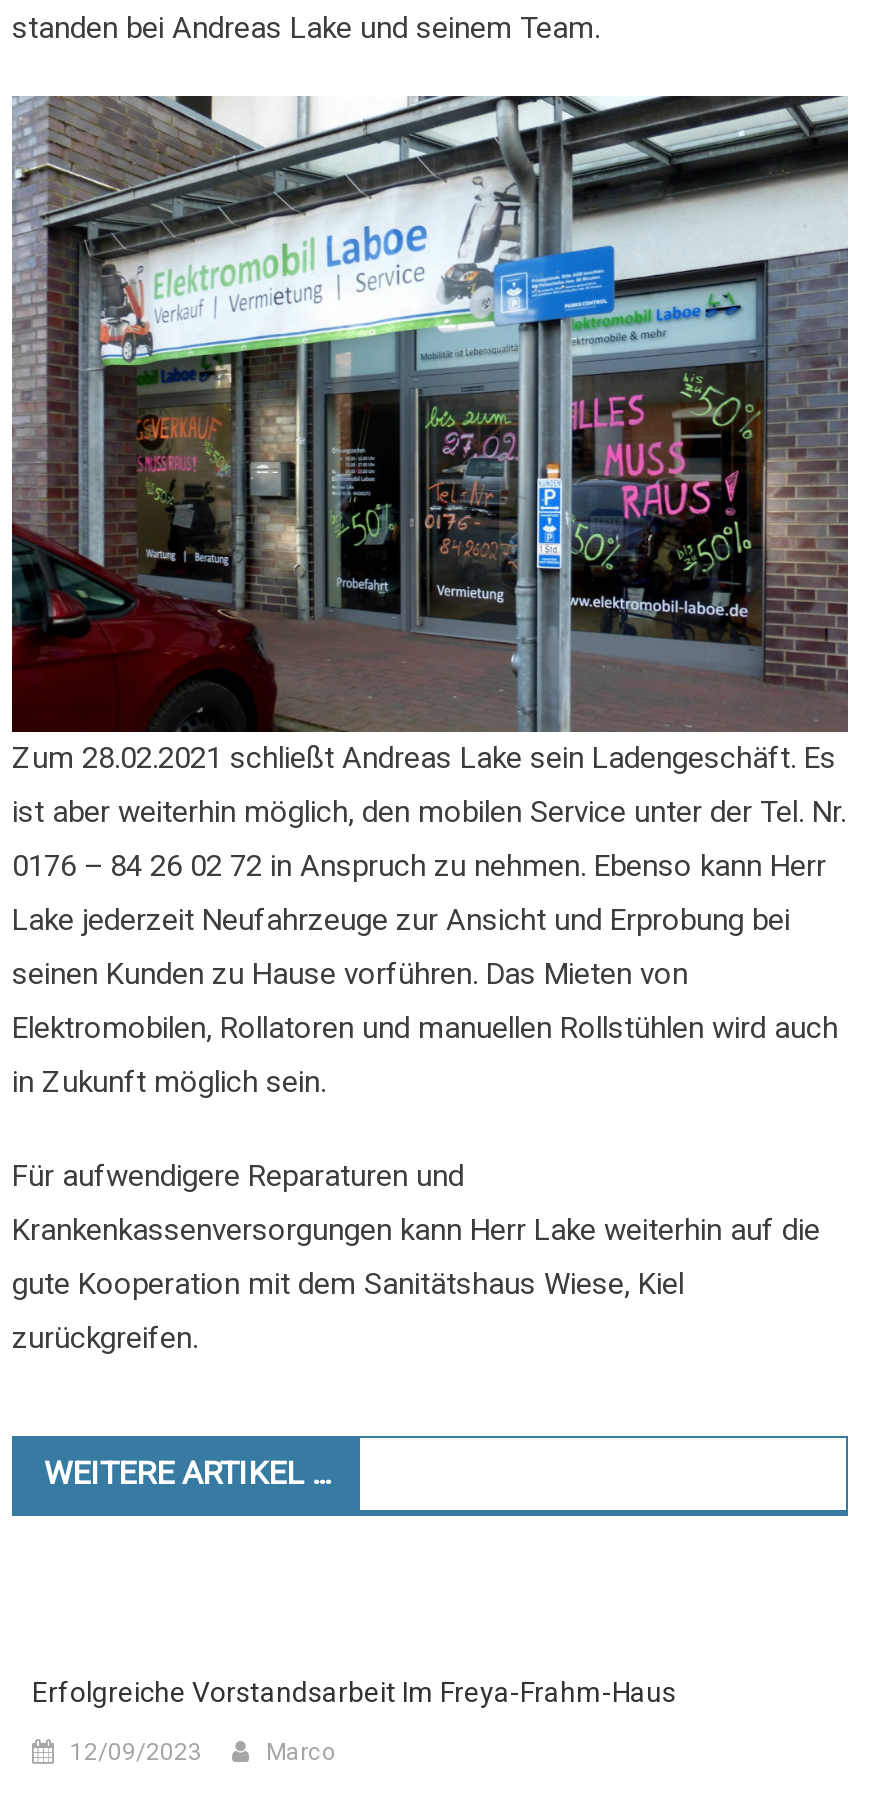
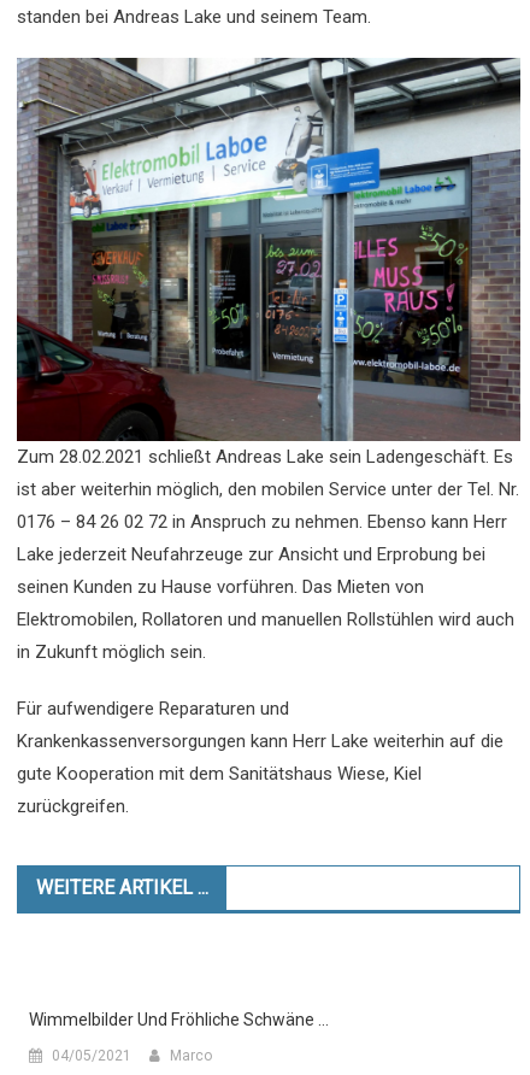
[32,1676,676,1708] Erfolgreiche Vorstandsarbeit Im Freya-Frahm-Haus -> [29,1010,329,1029] Wimmelbilder Und Fröhliche Schwäne …
[70,1738,202,1766] 12/09/2023 -> [52,1047,131,1064] 04/05/2021

